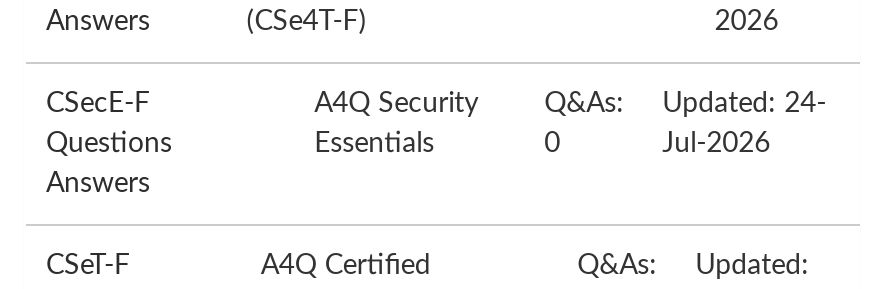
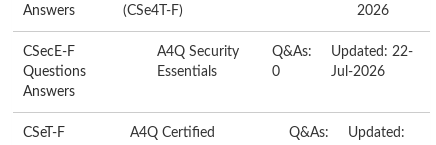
[544,90,826,118] Q&As: Updated: 24- -> [272,45,413,59] Q&As: Updated: 22-

